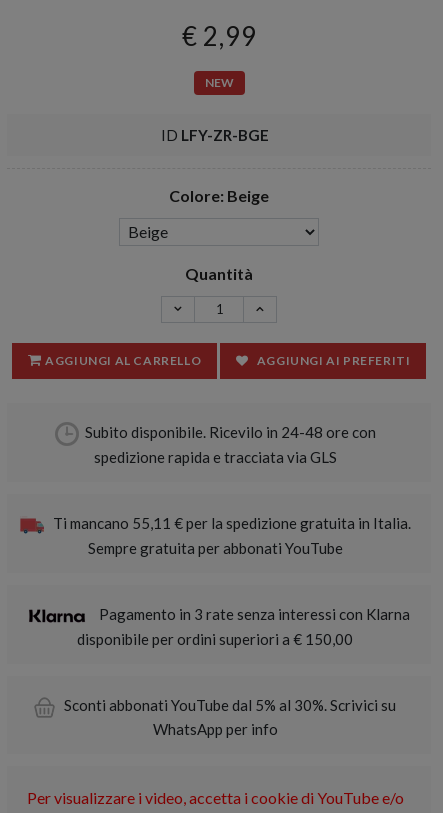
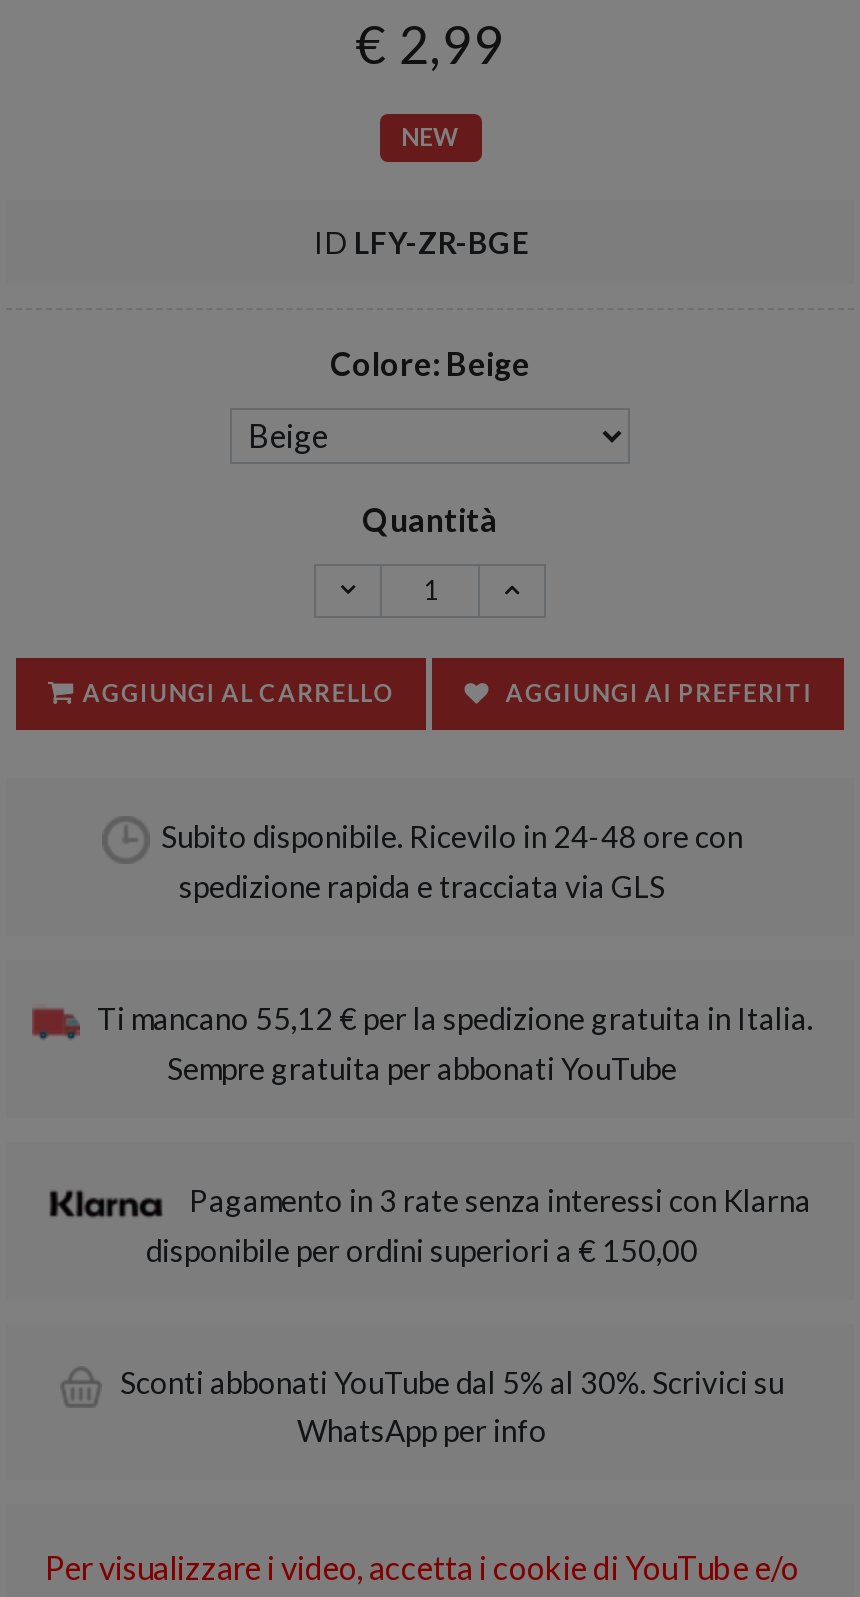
[52,514,410,532] Ti mancano 55,11 € per la spedizione gratuita in Italia. -> [97,1000,813,1036] Ti mancano 55,12 € per la spedizione gratuita in Italia.

